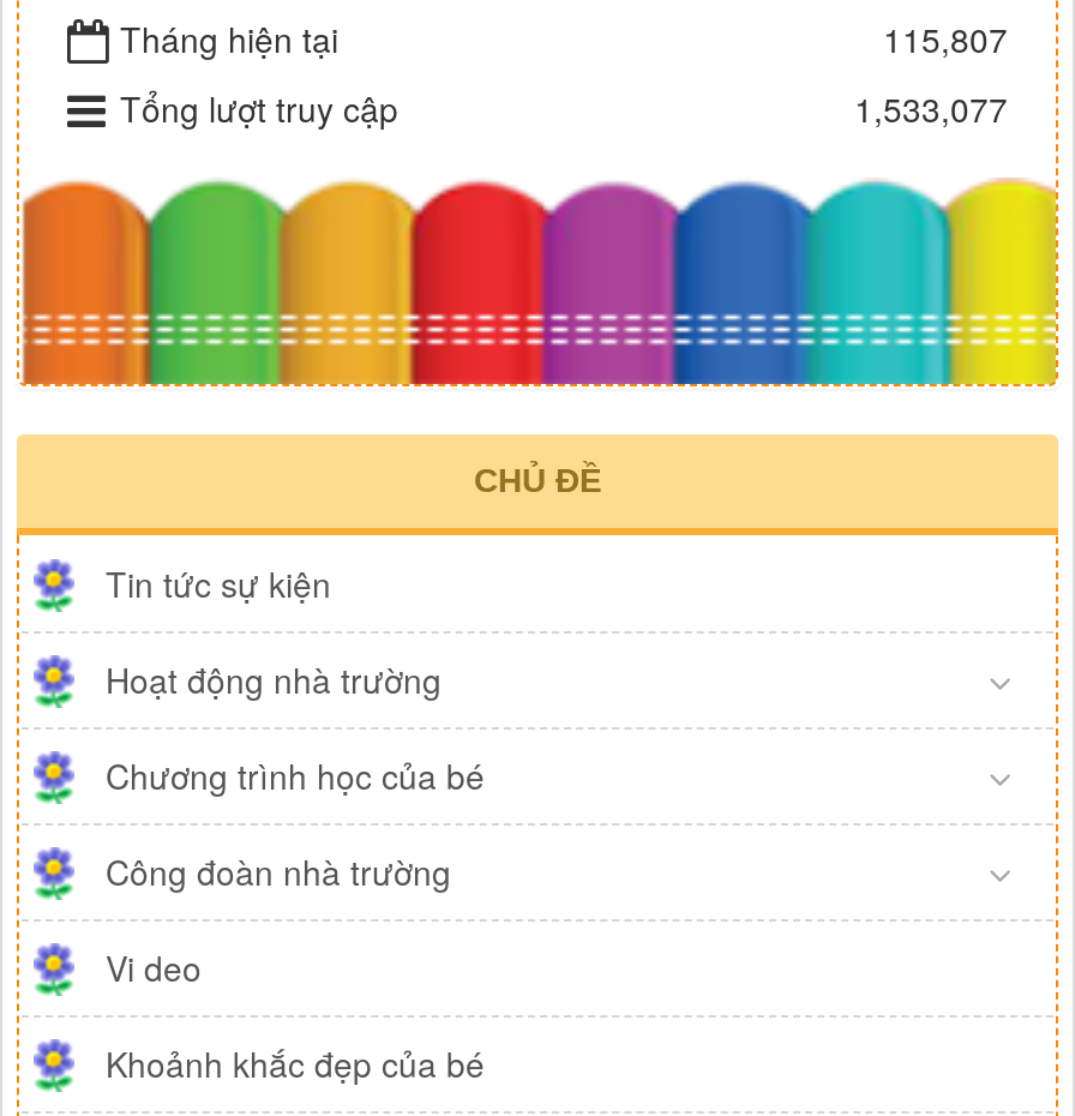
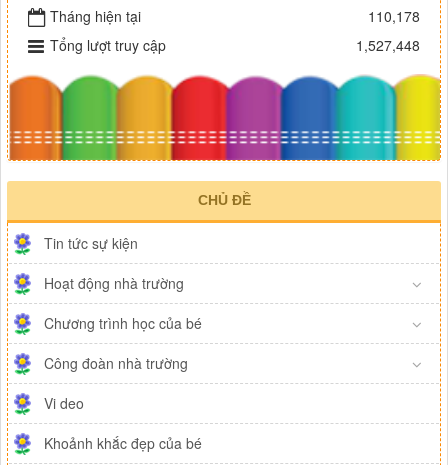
[883,15,1008,63] 115,807 -> [368,6,420,26] 110,178
[854,84,1008,132] 1,533,077 -> [356,35,420,55] 1,527,448

